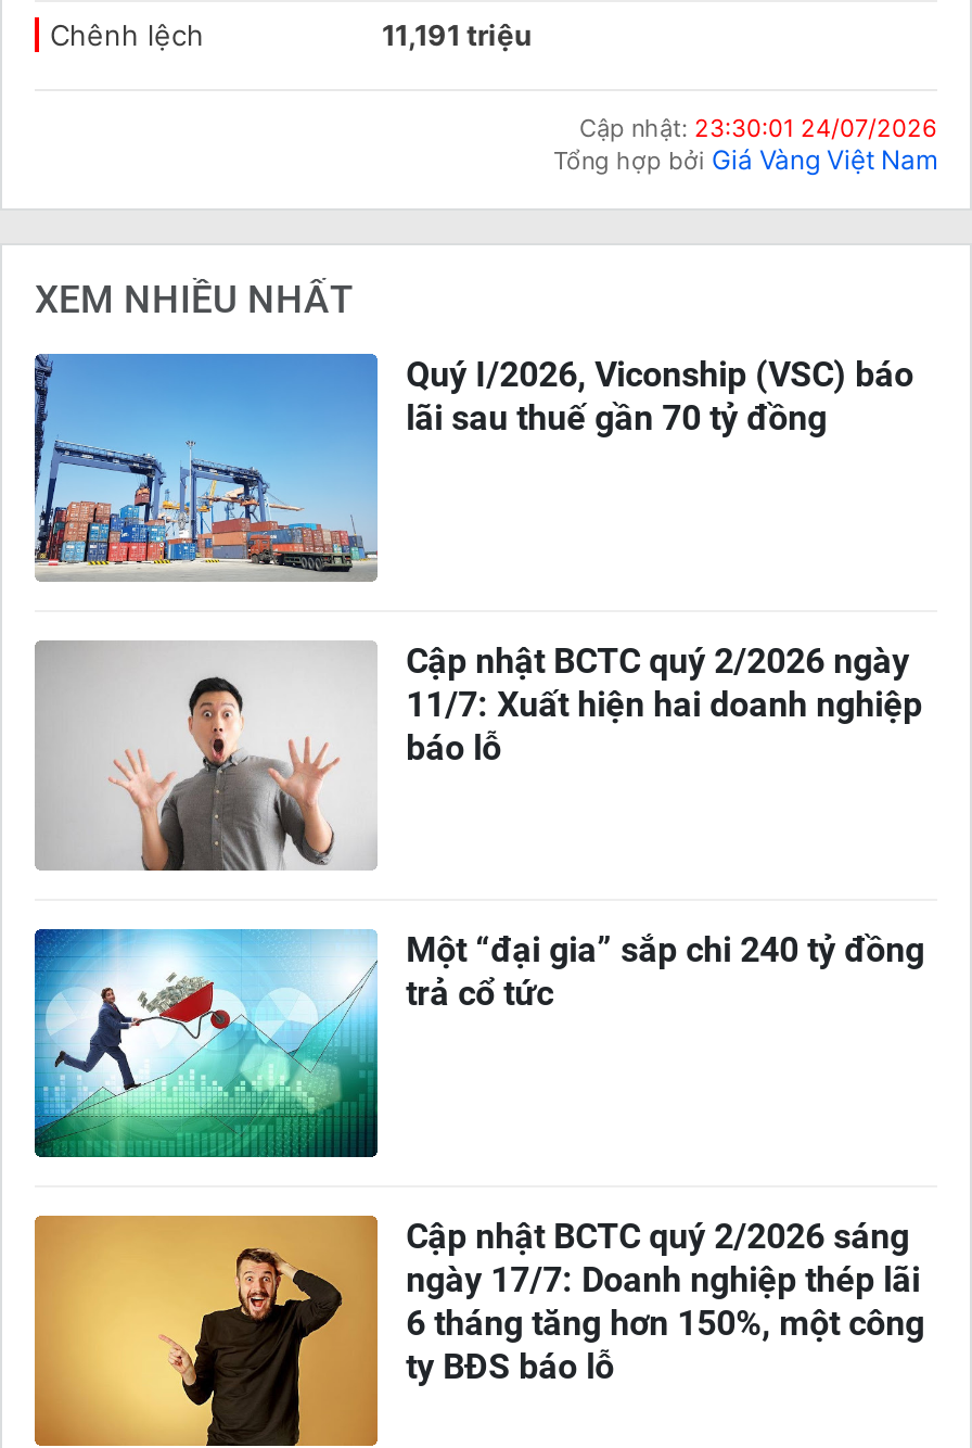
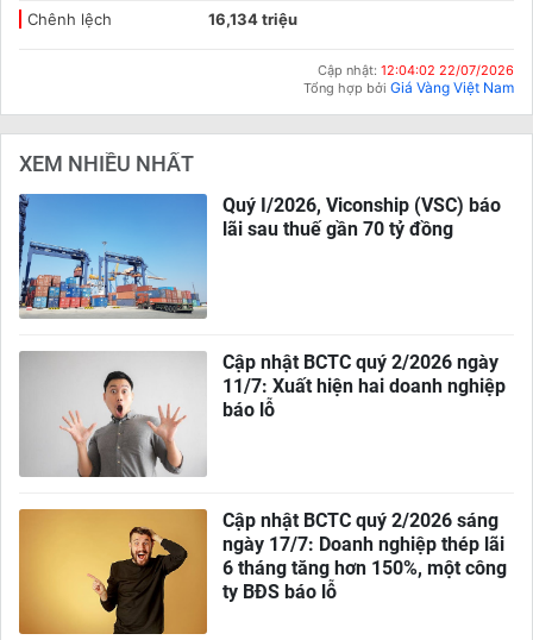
[382,17,532,52] 11,191 triệu -> [208,10,297,29] 16,134 triệu
[579,113,937,143] Cập nhật: 23:30:01 24/07/2026 -> [318,62,514,79] Cập nhật: 12:04:02 22/07/2026
[33,927,924,1159] [image] | Một “đại gia” sắp chi 240 tỷ đồng | trả cổ tức -> none

